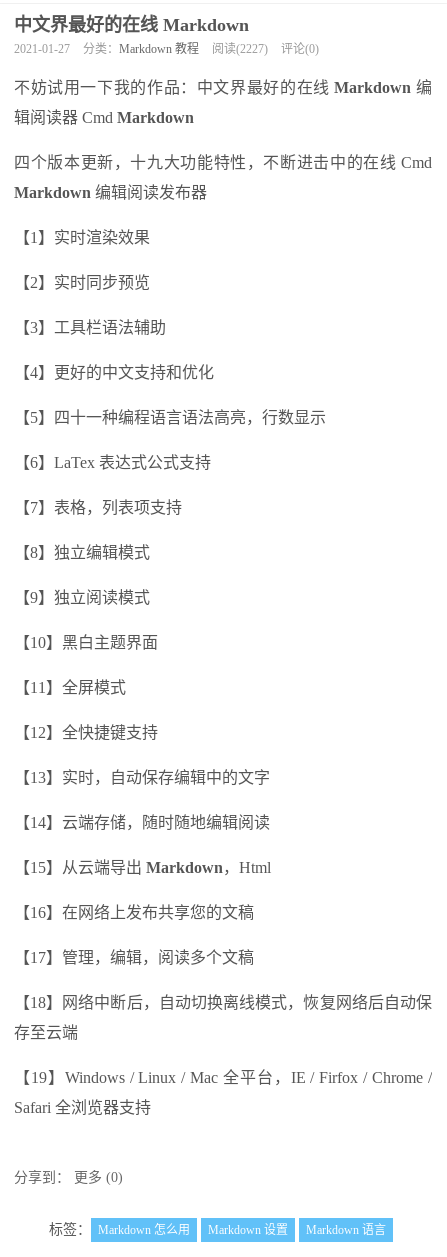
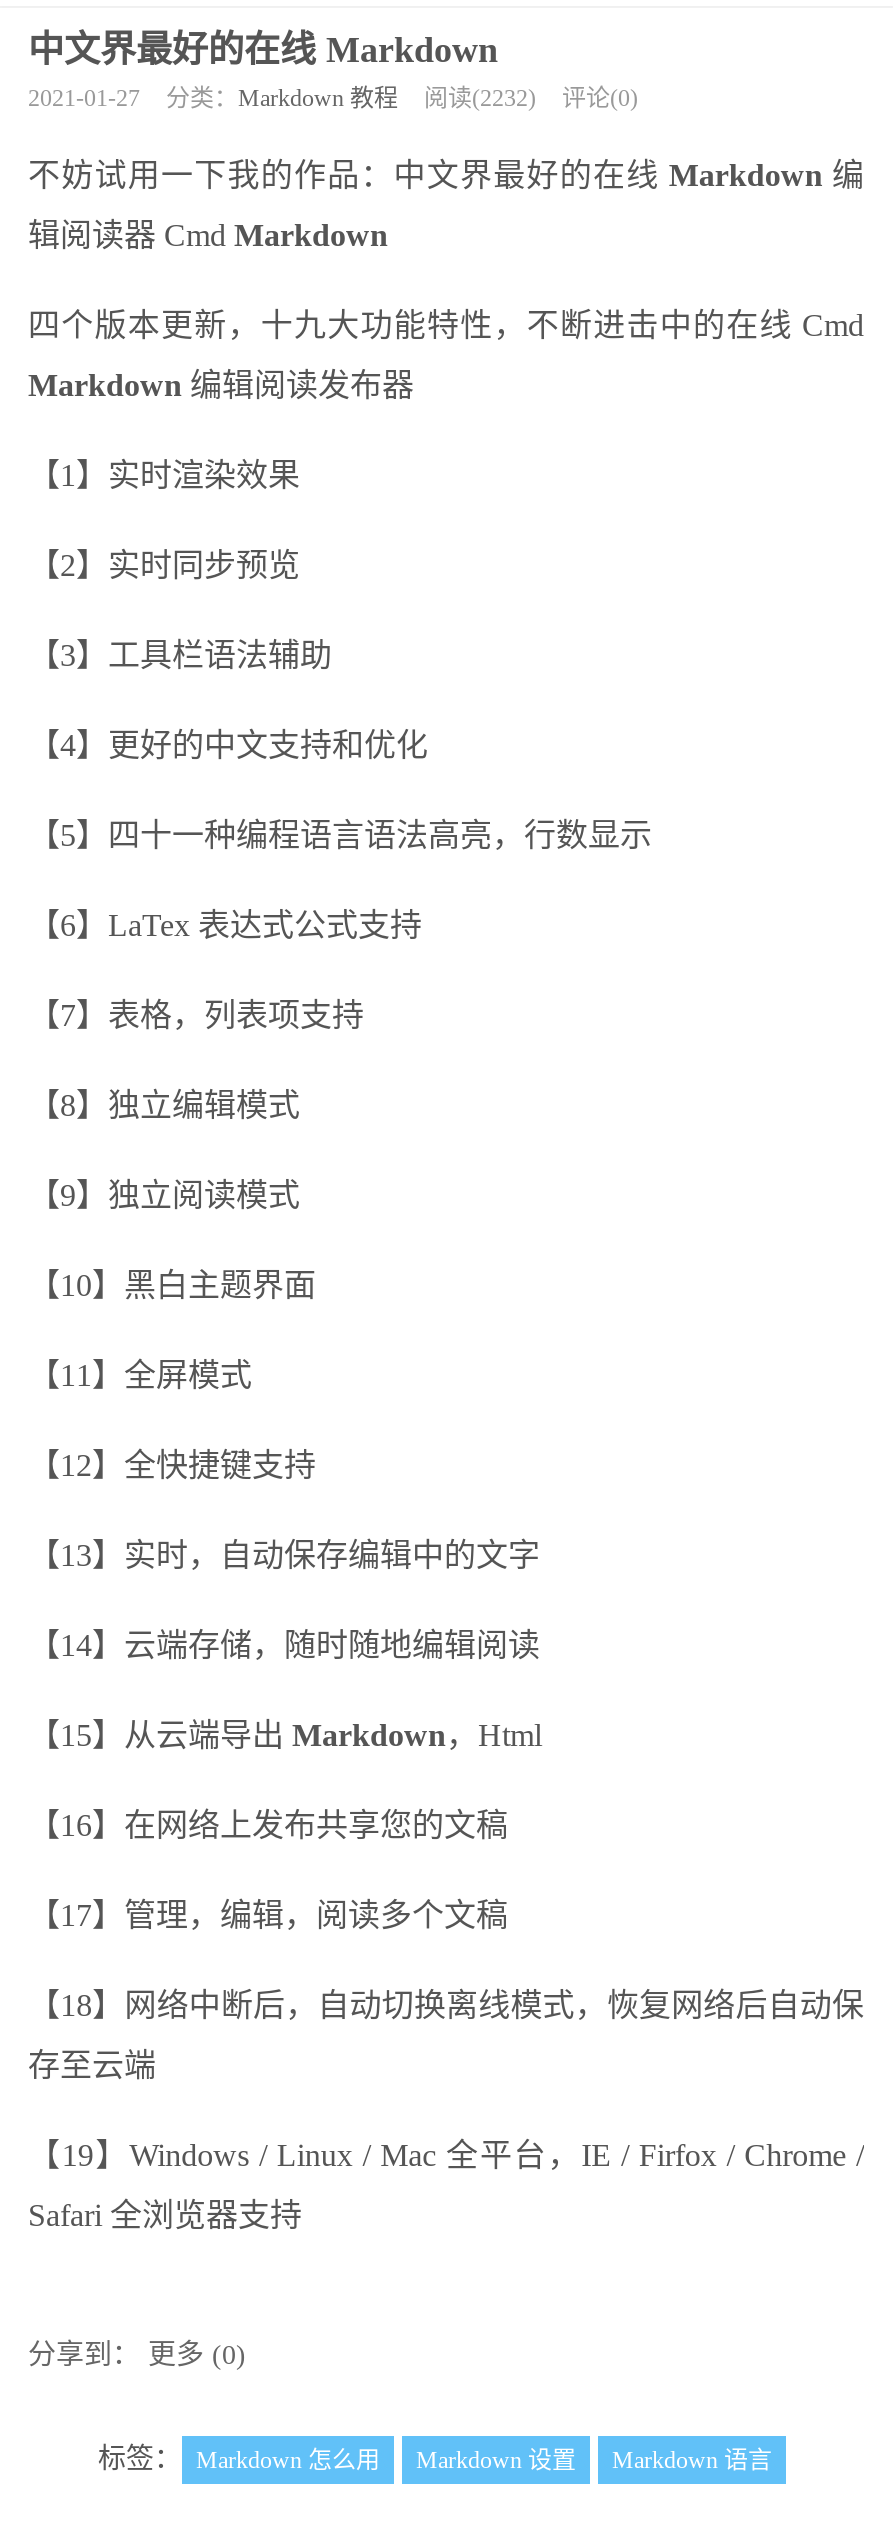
[14,42,319,56] 2021-01-27 分类：Markdown 教程 阅读(2227) 评论(0) -> [28,84,638,112] 2021-01-27 分类：Markdown 教程 阅读(2232) 评论(0)

